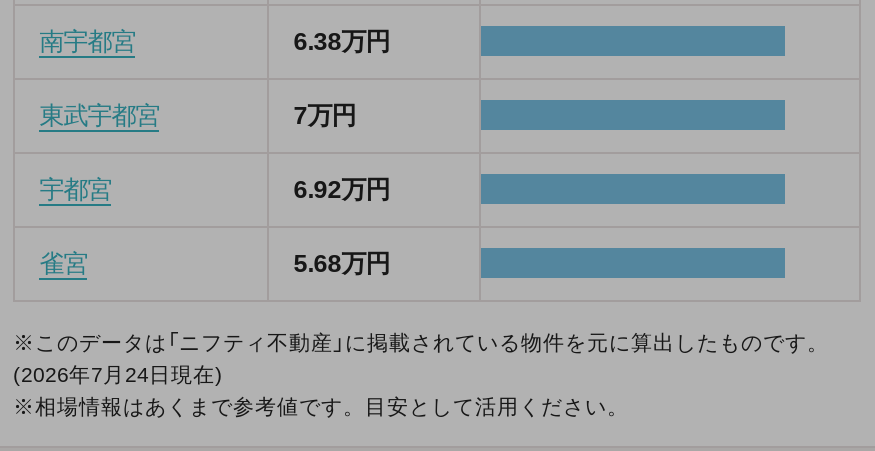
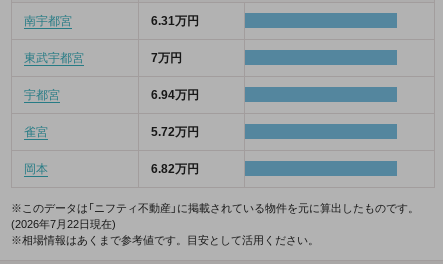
[293,29,389,57] 6.38万円 -> [151,14,199,28] 6.31万円
[293,177,389,205] 6.92万円 -> [151,88,199,102] 6.94万円
[293,251,389,279] 5.68万円 -> [24,125,199,176] 5.72万円 | 岡本 | 6.82万円
[13,363,223,387] (2026年7月24日現在) -> [11,218,116,230] (2026年7月22日現在)

